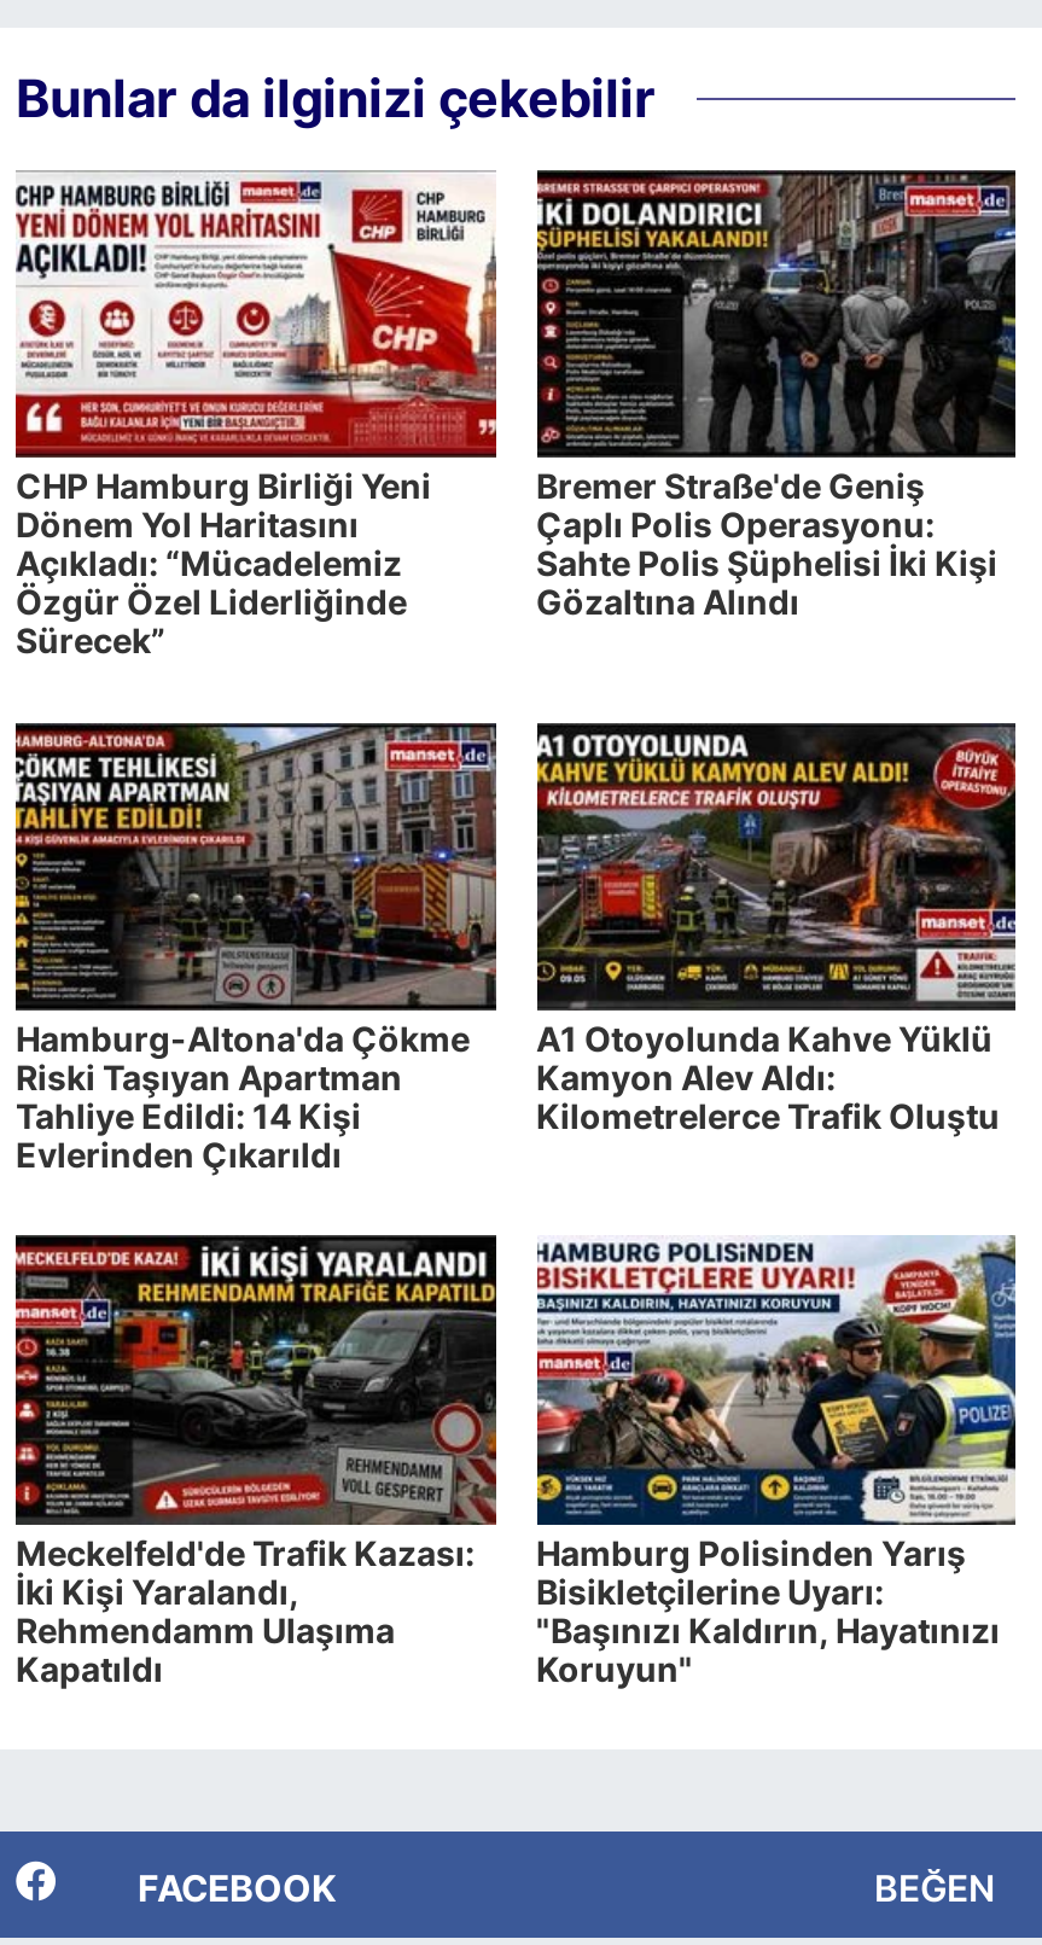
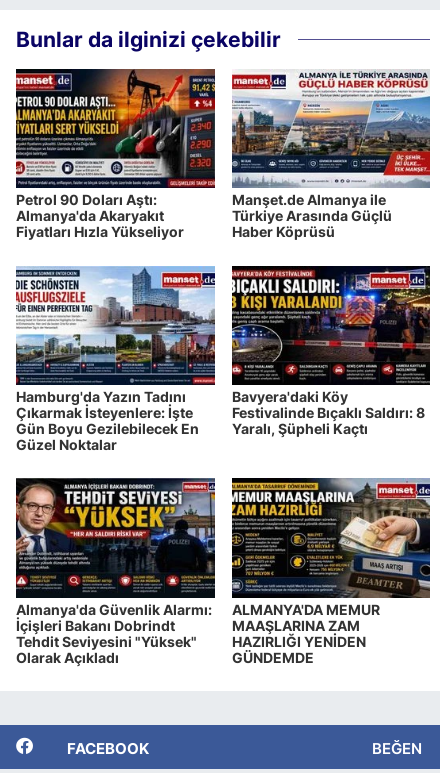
[16,170,499,661] [image] | CHP Hamburg Birliği Yeni | Dönem Yol Haritasını | Açıkladı: “Mücadelemiz | Özgür Özel Liderliğinde | Sürecek” -> [15,68,216,240] [image] | Petrol 90 Doları Aştı: | Almanya'da Akaryakıt | Fiyatları Hızla Yükseliyor
[535,168,1018,622] [image] | Bremer Straße'de Geniş | Çaplı Polis Operasyonu: | Sahte Polis Şüphelisi İki Kişi | Gözaltına Alındı -> [231,69,431,240] [image] | Manşet.de Almanya ile | Türkiye Arasında Güçlü | Haber Köprüsü
[13,721,499,1174] [image] | Hamburg-Altona'da Çökme | Riski Taşıyan Apartman | Tahliye Edildi: 14 Kişi | Evlerinden Çıkarıldı -> [16,266,215,453] [image] | Hamburg'da Yazın Tadını | Çıkarmak İsteyenlere: İşte | Gün Boyu Gezilebilecek En | Güzel Noktalar
[535,723,1015,1136] [image] | A1 Otoyolunda Kahve Yüklü | Kamyon Alev Aldı: | Kilometrelerce Trafik Oluştu -> [231,267,431,437] [image] | Bavyera'daki Köy | Festivalinde Bıçaklı Saldırı: 8 | Yaralı, Şüpheli Kaçtı
[13,1238,499,1689] [image] | Meckelfeld'de Trafik Kazası: | İki Kişi Yaralandı, | Rehmendamm Ulaşıma | Kapatıldı -> [15,478,216,666] [image] | Almanya'da Güvenlik Alarmı: | İçişleri Bakanı Dobrindt | Tehdit Seviyesini "Yüksek" | Olarak Açıkladı
[535,1235,1015,1689] [image] | Hamburg Polisinden Yarış | Bisikletçilerine Uyarı: | "Başınızı Kaldırın, Hayatınızı | Koruyun" -> [231,477,431,666] [image] | ALMANYA'DA MEMUR | MAAŞLARINA ZAM | HAZIRLIĞI YENİDEN | GÜNDEMDE

